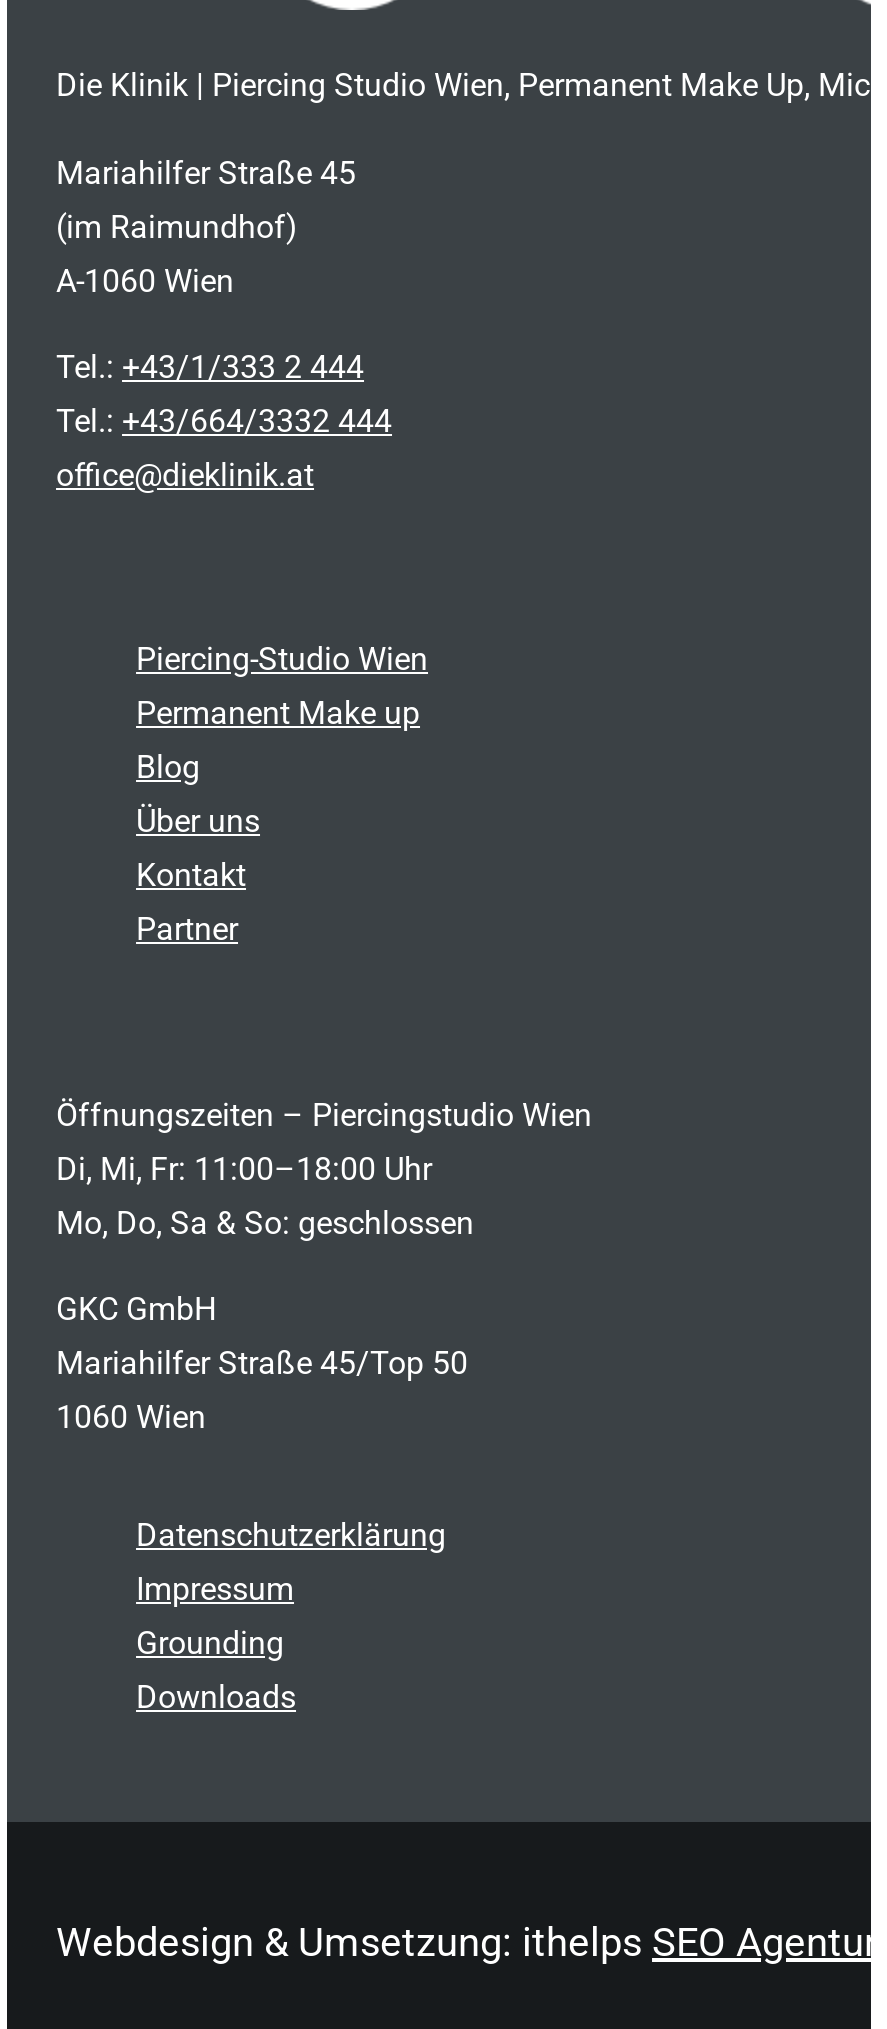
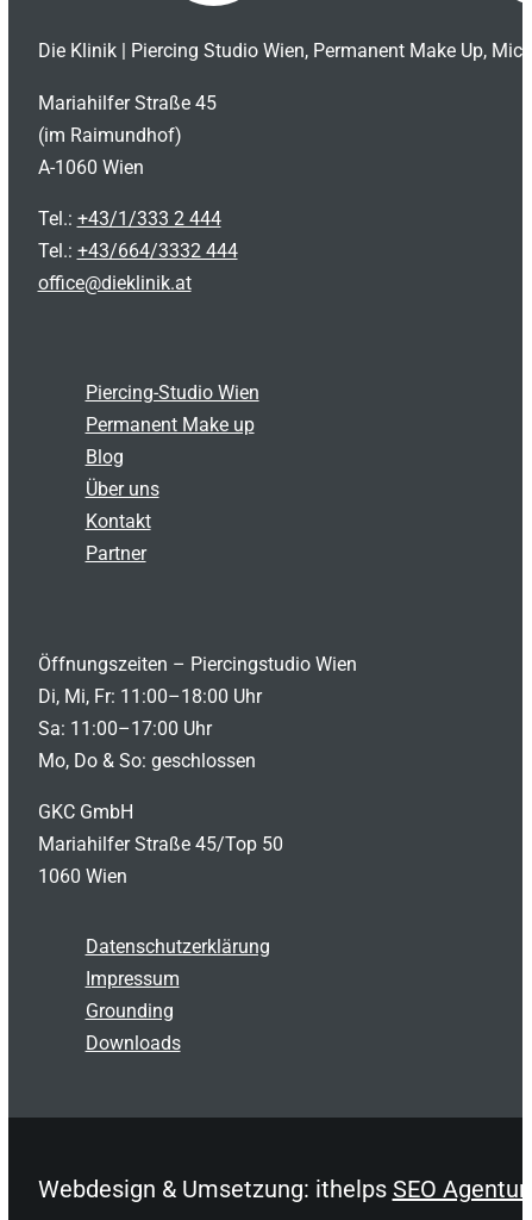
[56,1203,474,1241] Mo, Do, Sa & So: geschlossen -> [37,717,255,772] Sa: 11:00–17:00 Uhr | Mo, Do & So: geschlossen

